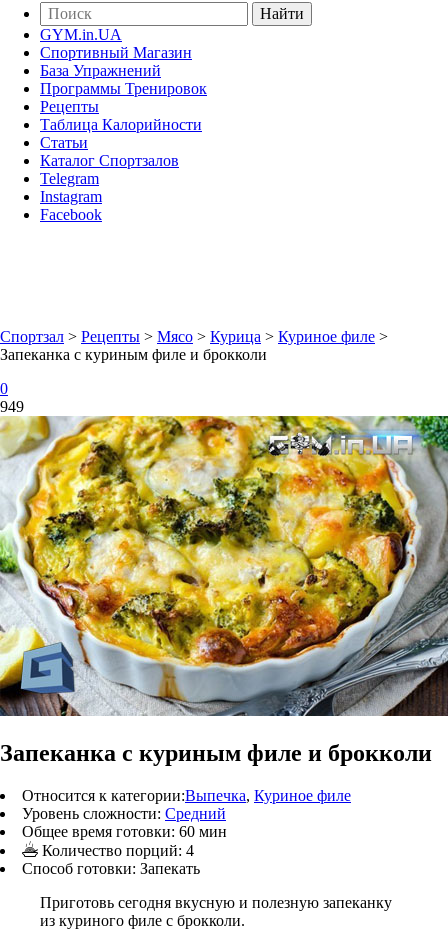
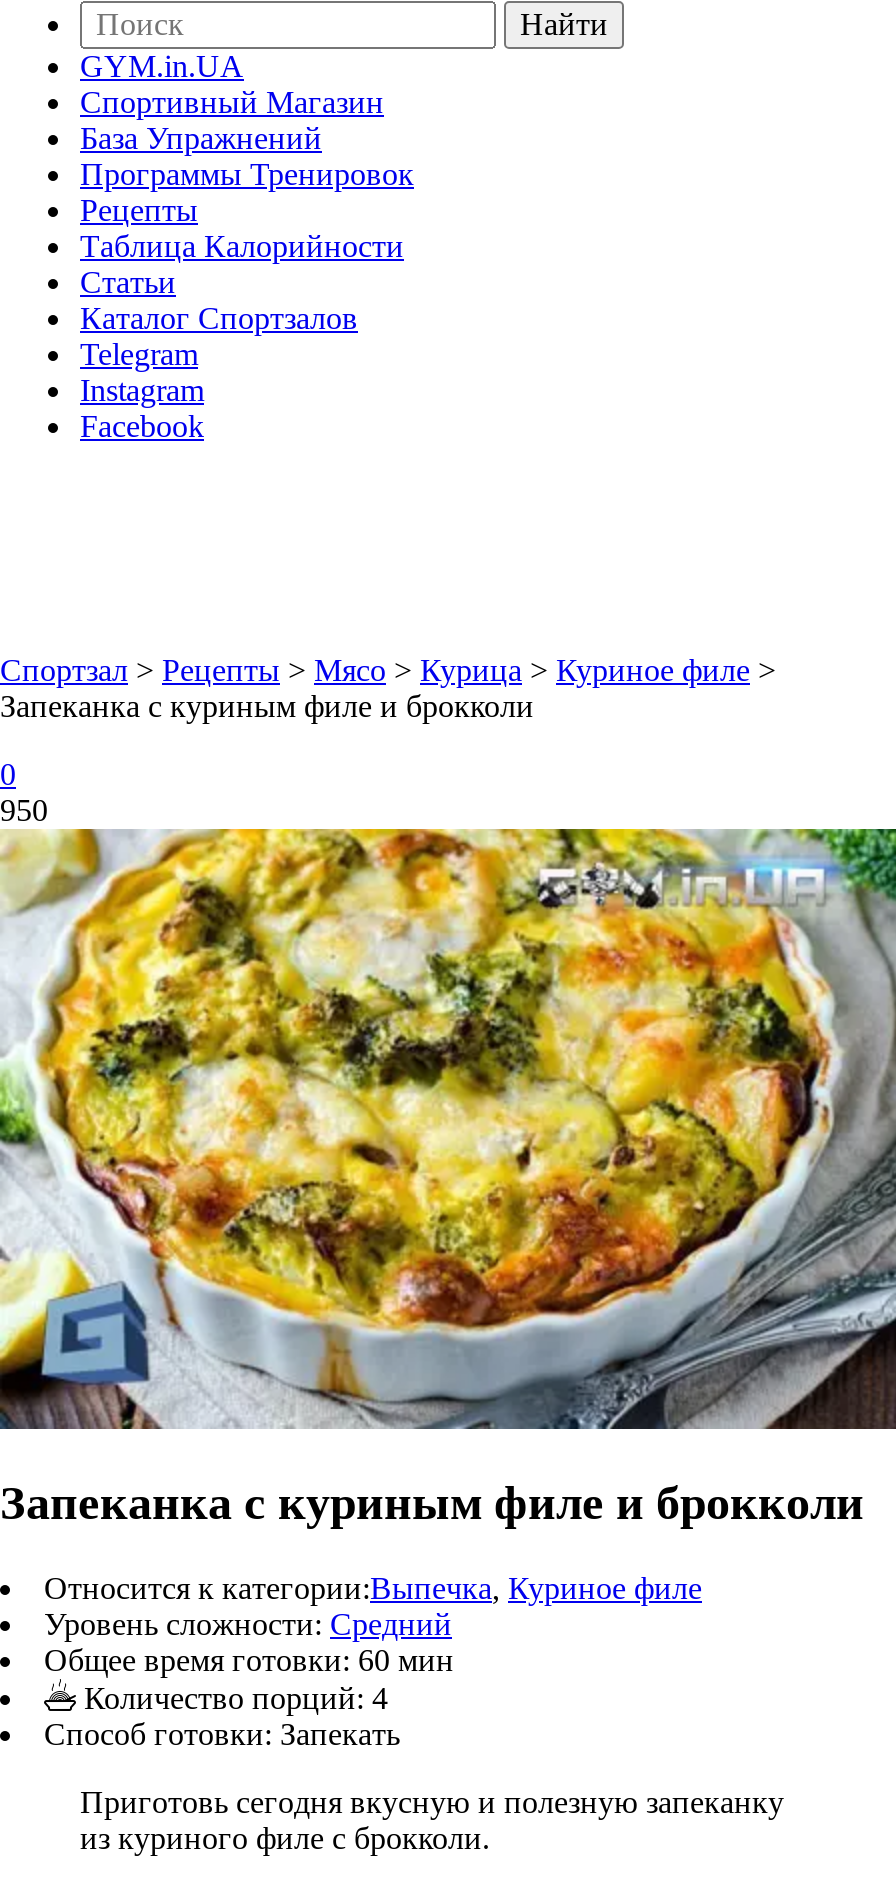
[0,398,24,415] 949 -> [0,793,48,827] 950

